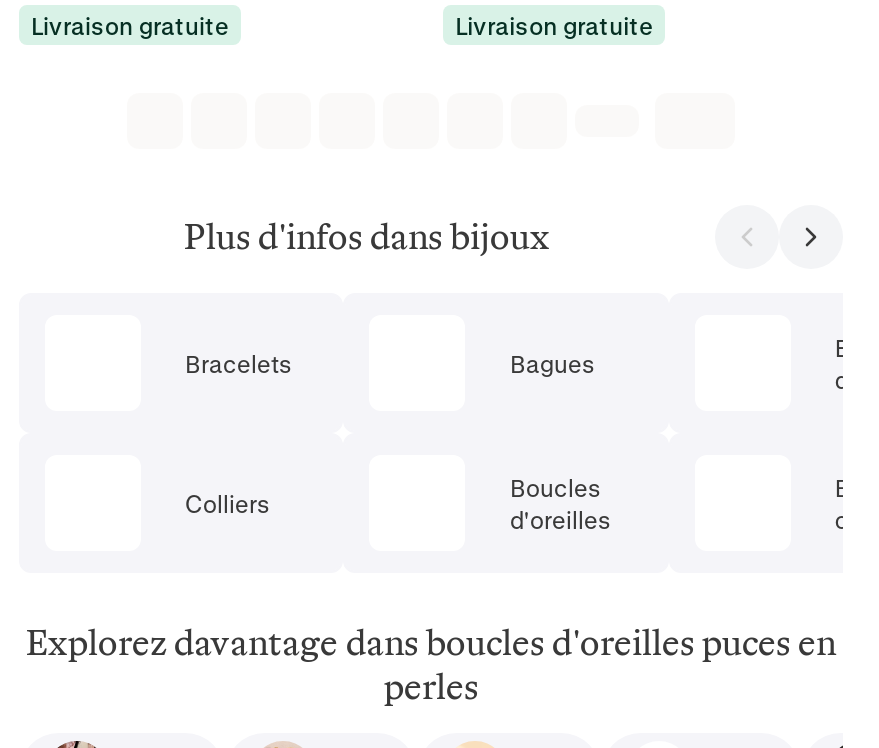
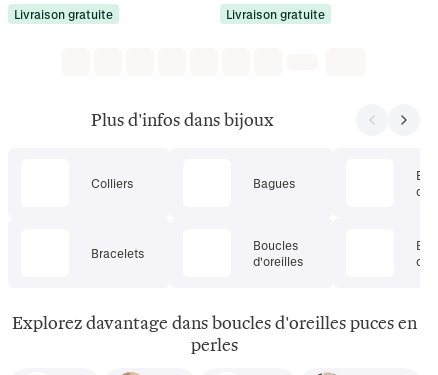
moved [185,350,293,378] -> [91,246,145,260]: Bracelets
moved [185,490,271,518] -> [91,176,134,190]: Colliers

